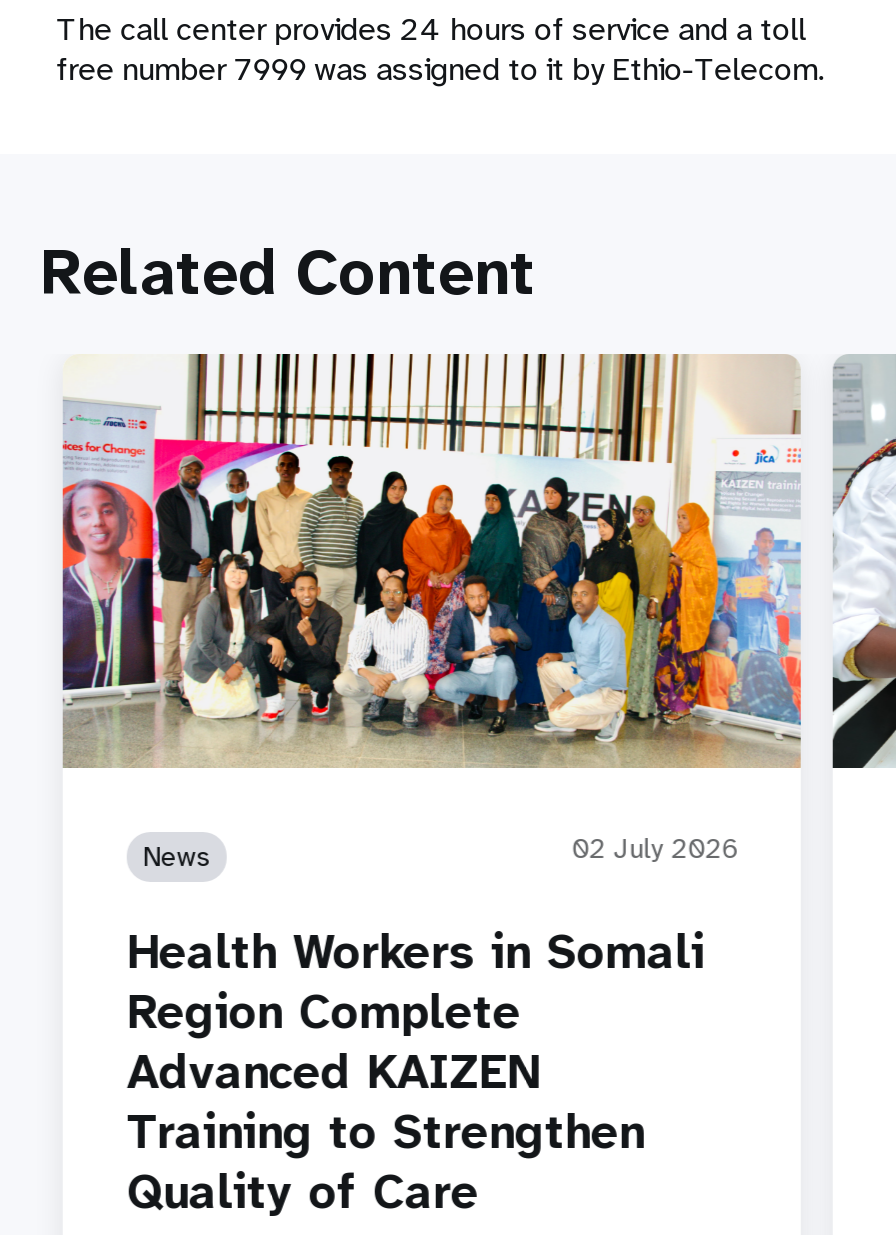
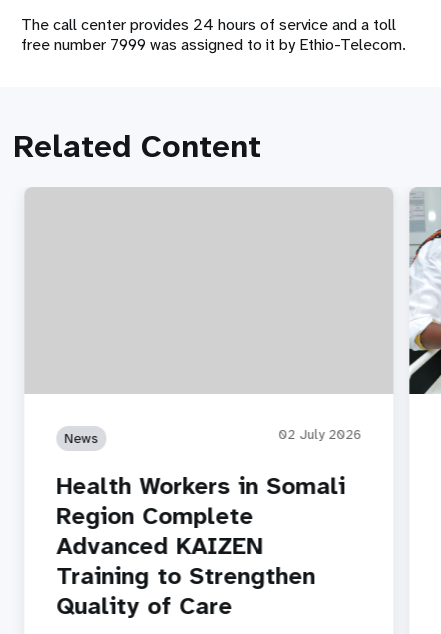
[62,352,802,768] [image] -> none

